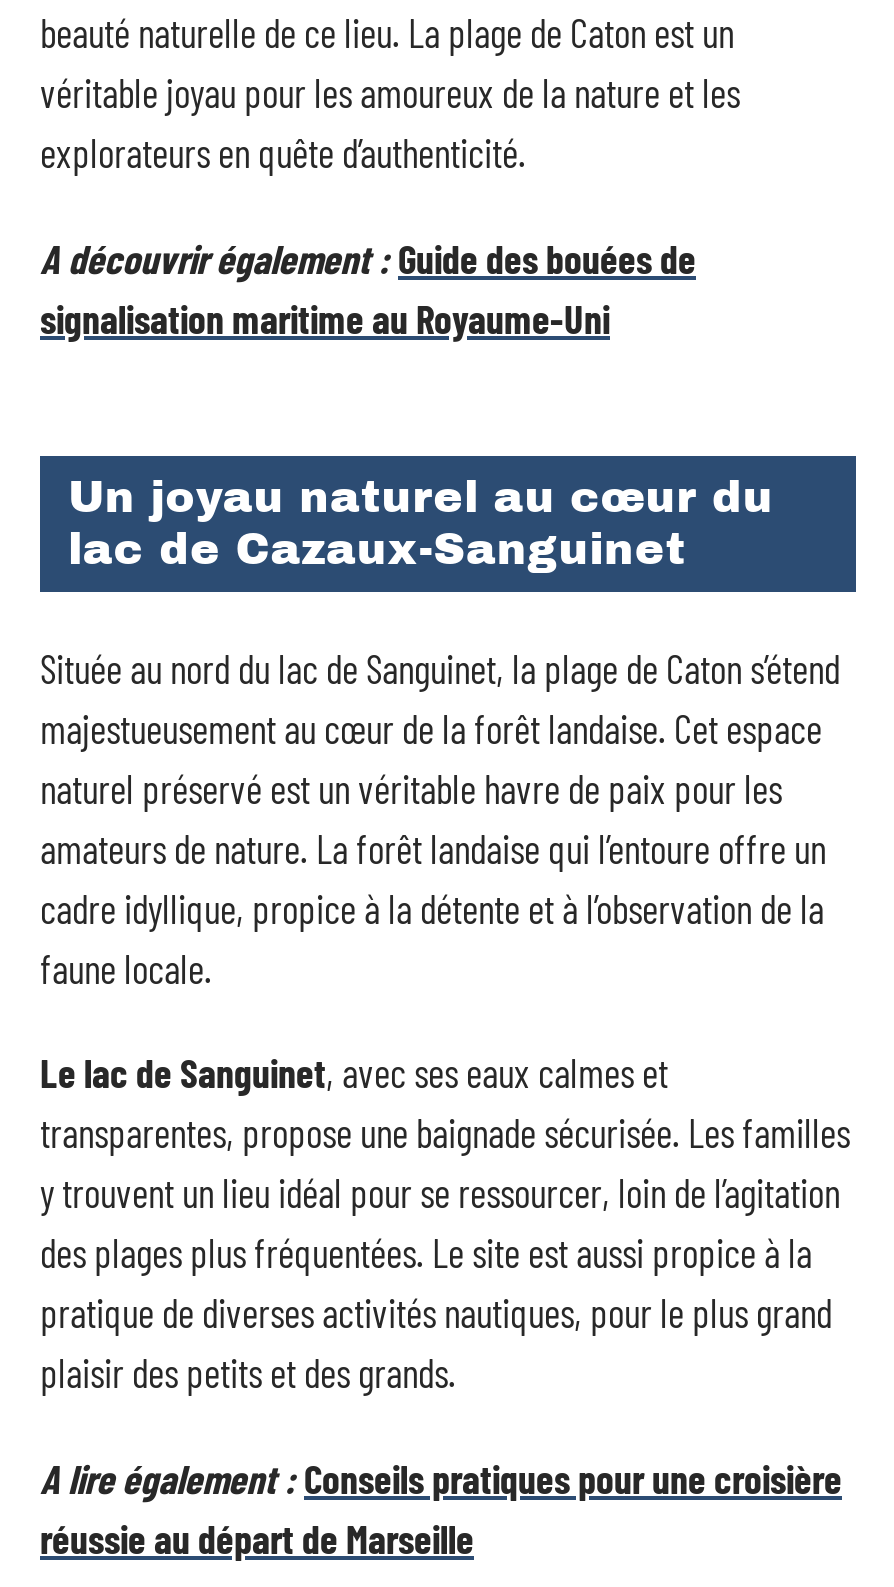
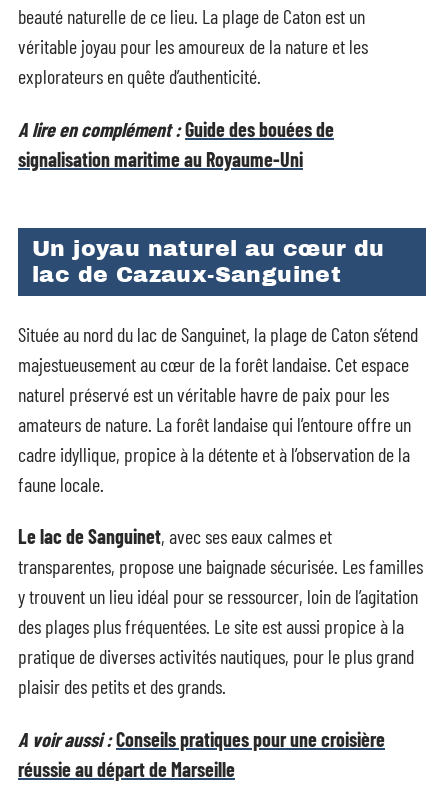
[40,233,696,281] A découvrir également : Guide des bouées de -> [18,116,334,140] A lire en complément : Guide des bouées de
[40,1453,842,1501] A lire également : Conseils pratiques pour une croisière -> [18,726,385,750] A voir aussi : Conseils pratiques pour une croisière

